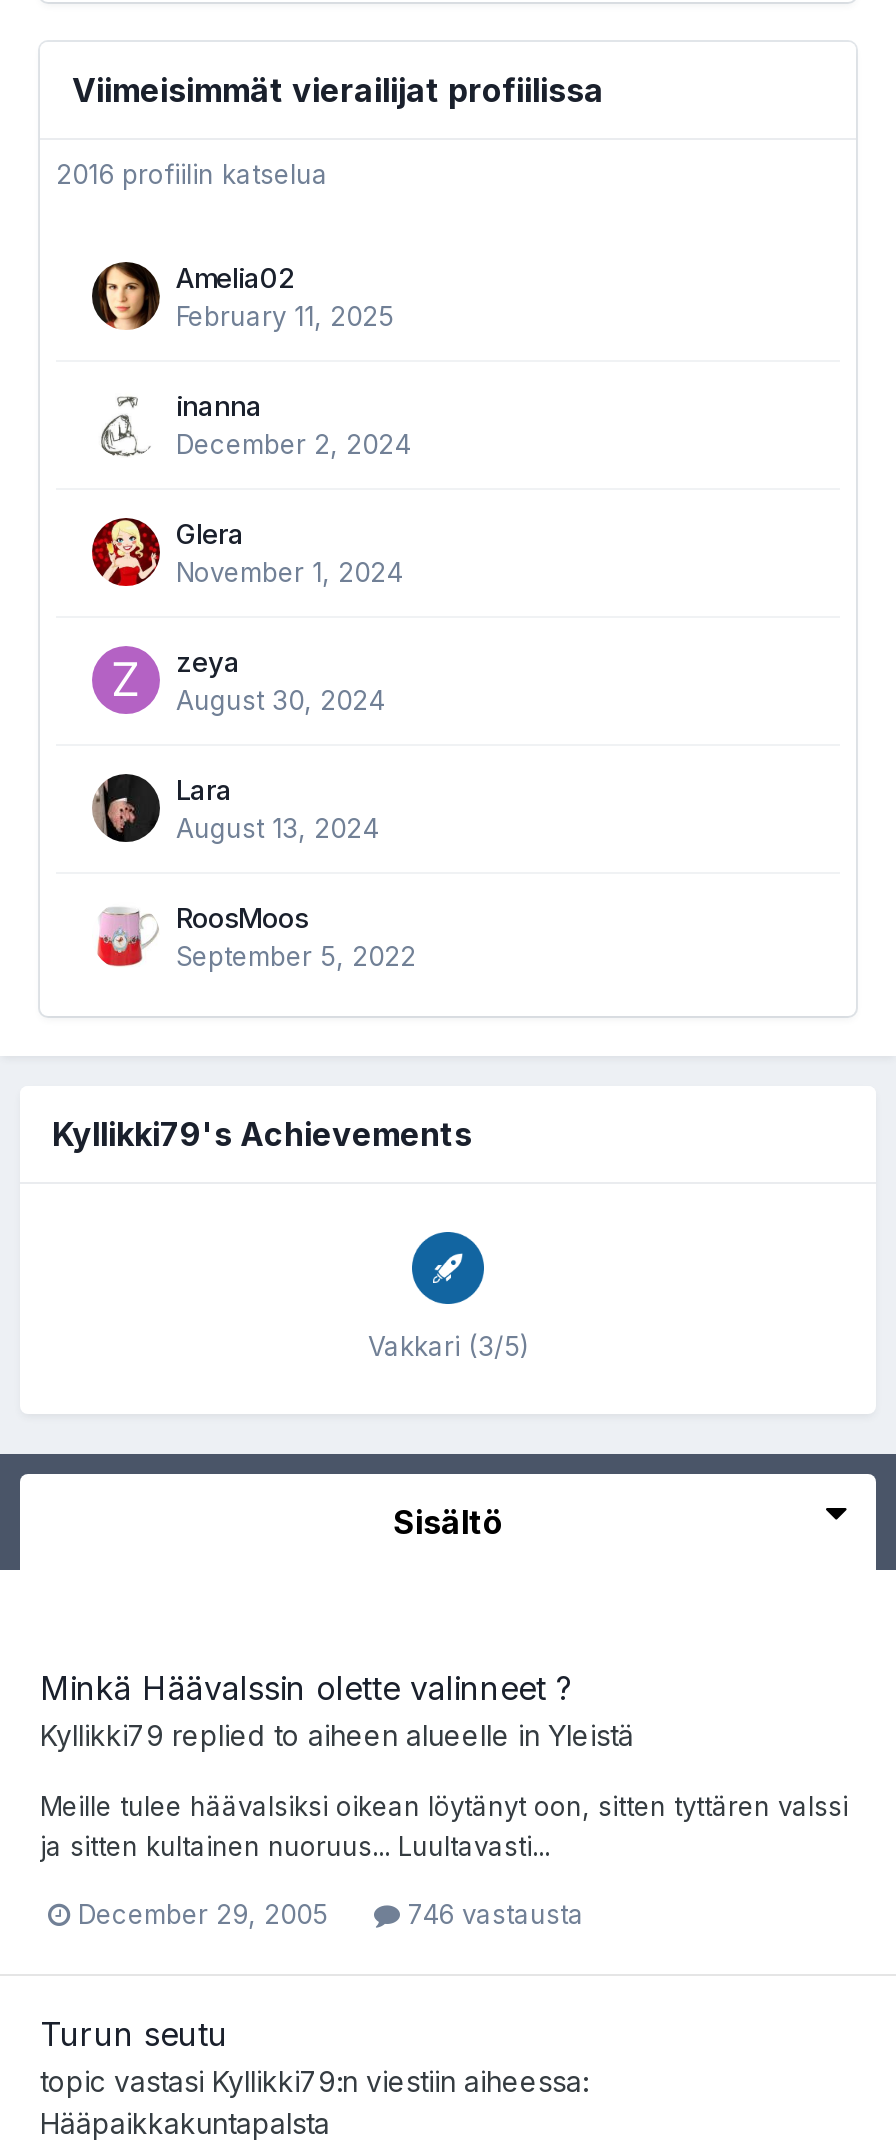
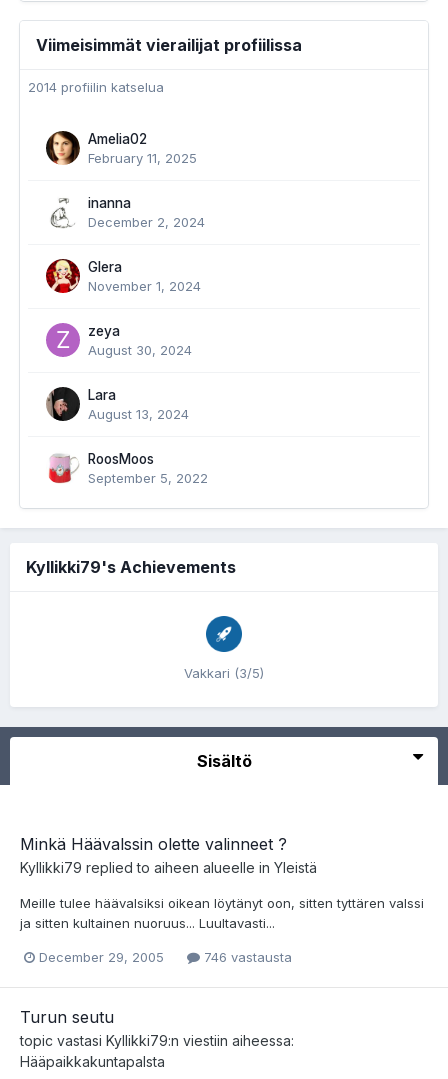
[56,158,328,190] 2016 profiilin katselua -> [28,79,164,95] 2014 profiilin katselua

